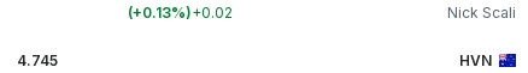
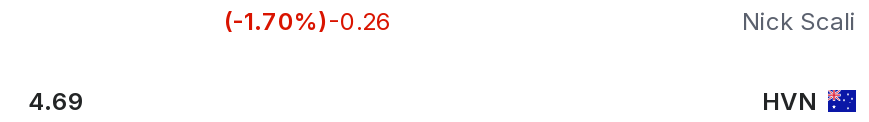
[133,3,186,21] +0.13% -> [232,6,318,36] -1.70%
[192,3,233,21] +0.02 -> [328,6,392,36] -0.26
[17,51,58,69] 4.745 -> [28,86,84,116] 4.69

